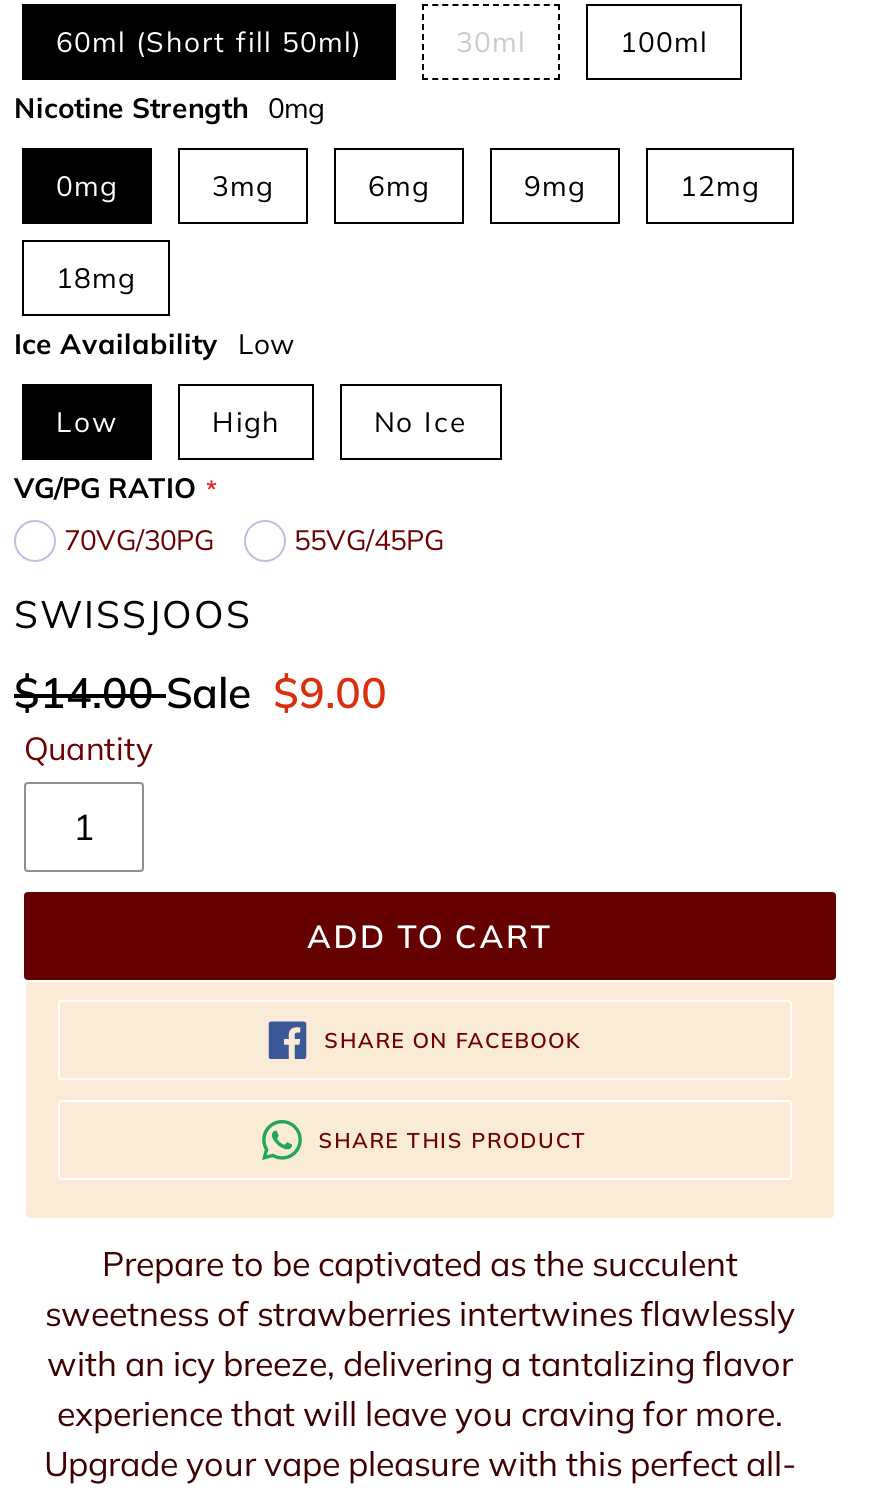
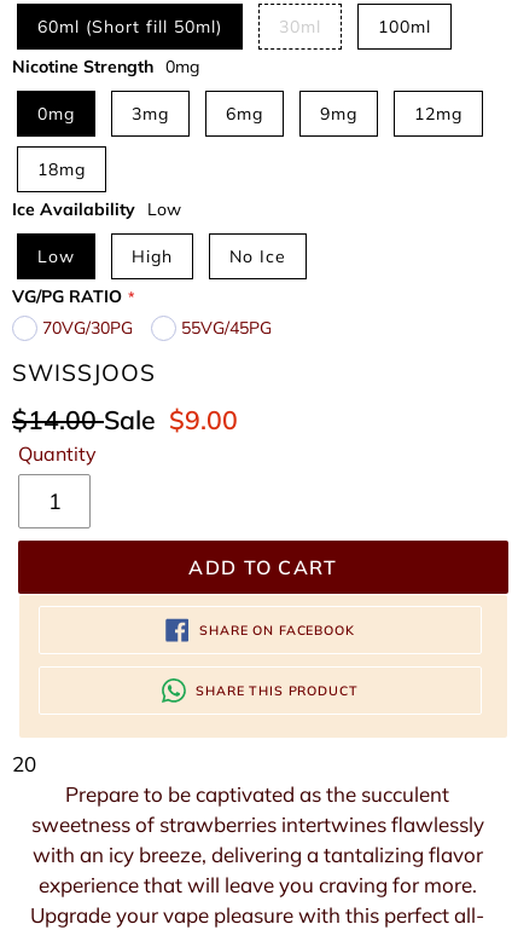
none -> [12,751,36,776] 20

